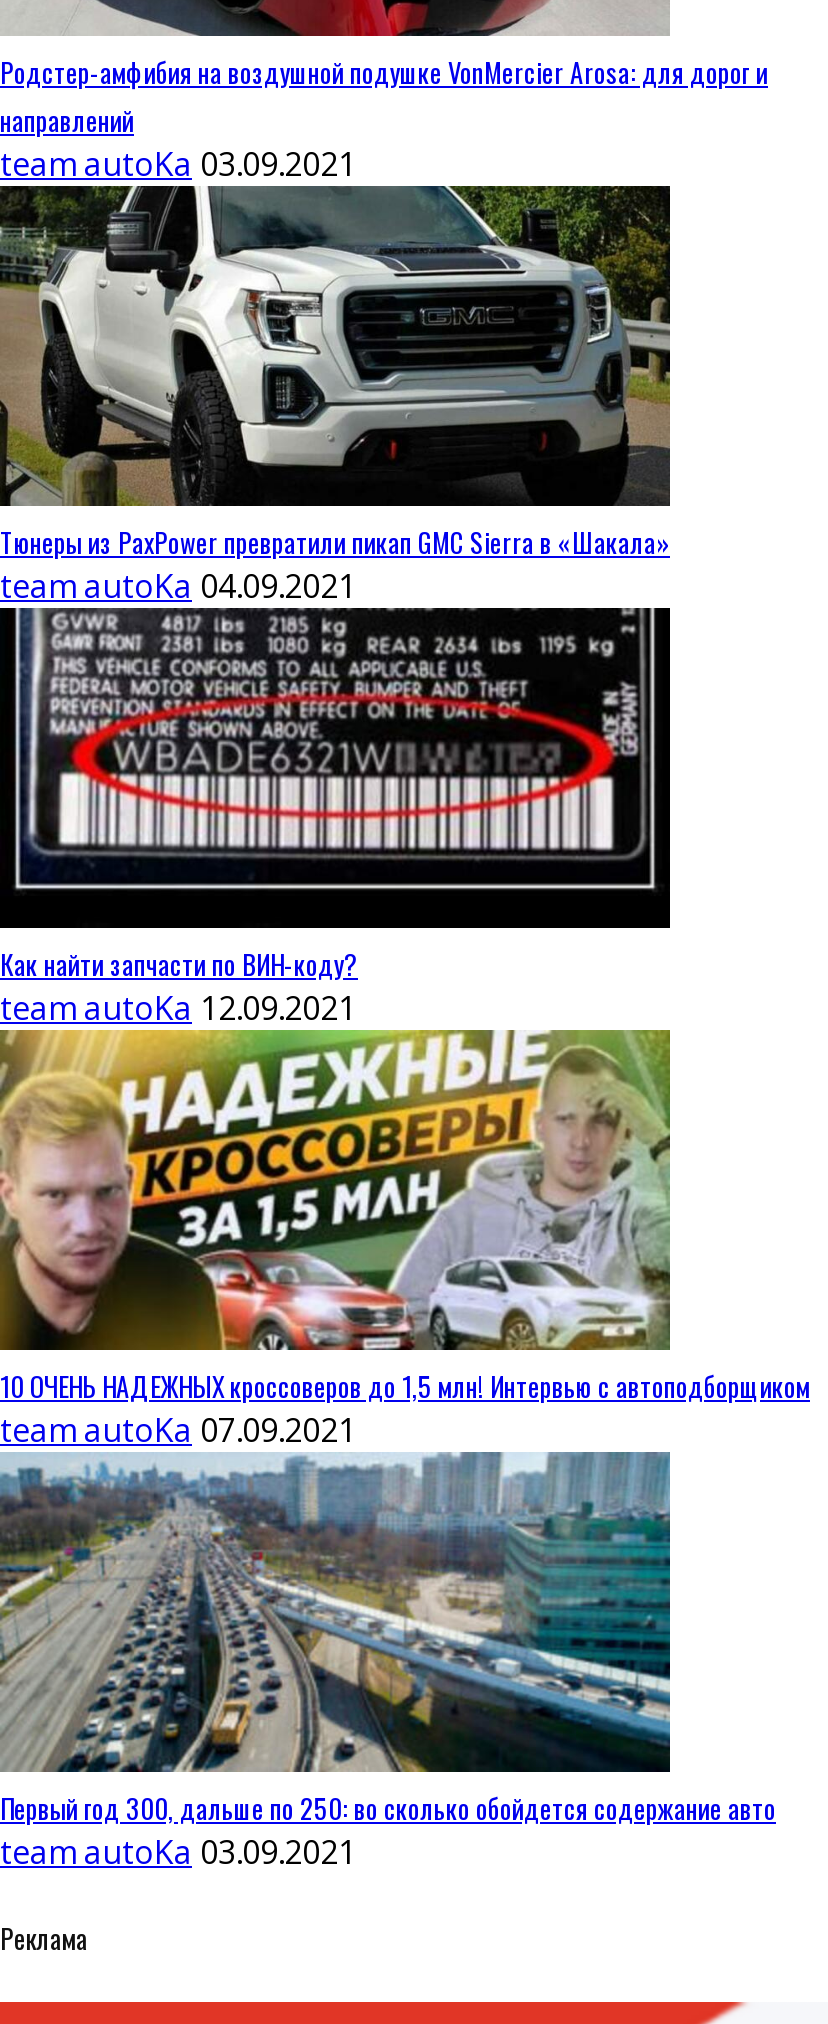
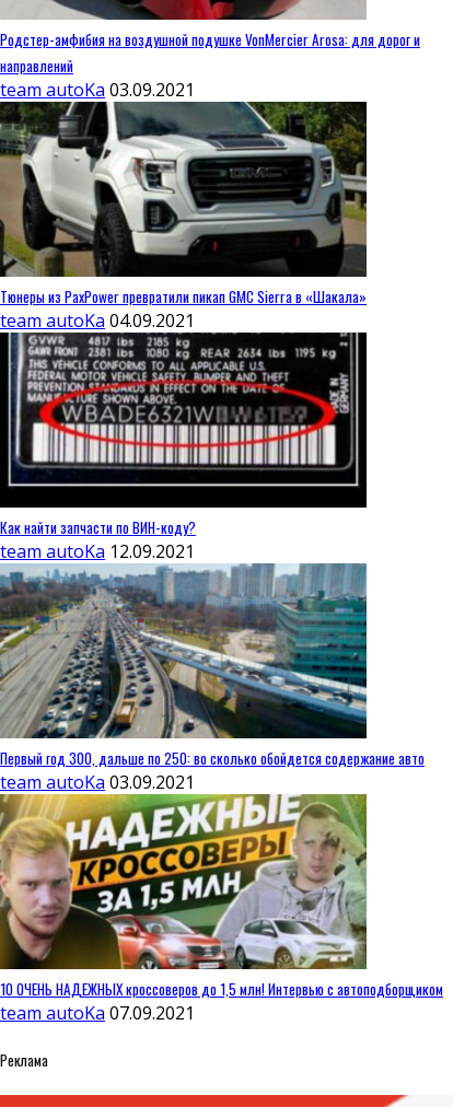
moved [0,1028,810,1452] -> [0,793,443,1025]: [image] | 10 ОЧЕНЬ НАДЕЖНЫХ кроссоверов до 1,5 млн! Интервью с автоподборщиком | team autoKa 07.09.2021
moved [0,1448,776,1874] -> [0,561,425,794]: [image] | Первый год 300, дальше по 250: во сколько обойдется содержание авто | team autoKa 03.09.2021

